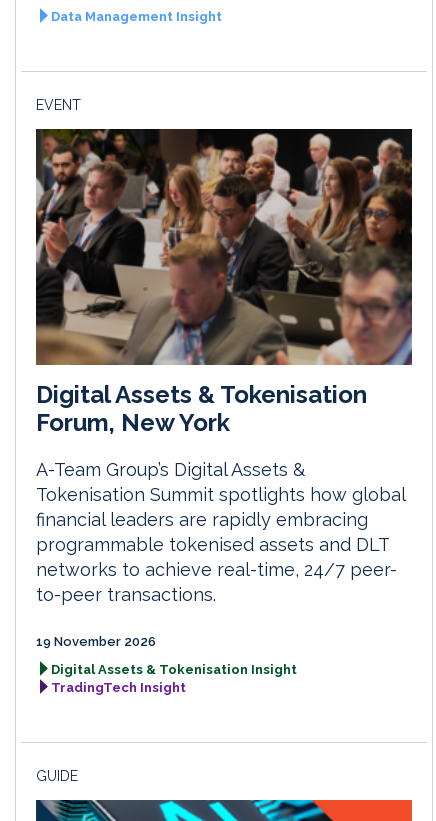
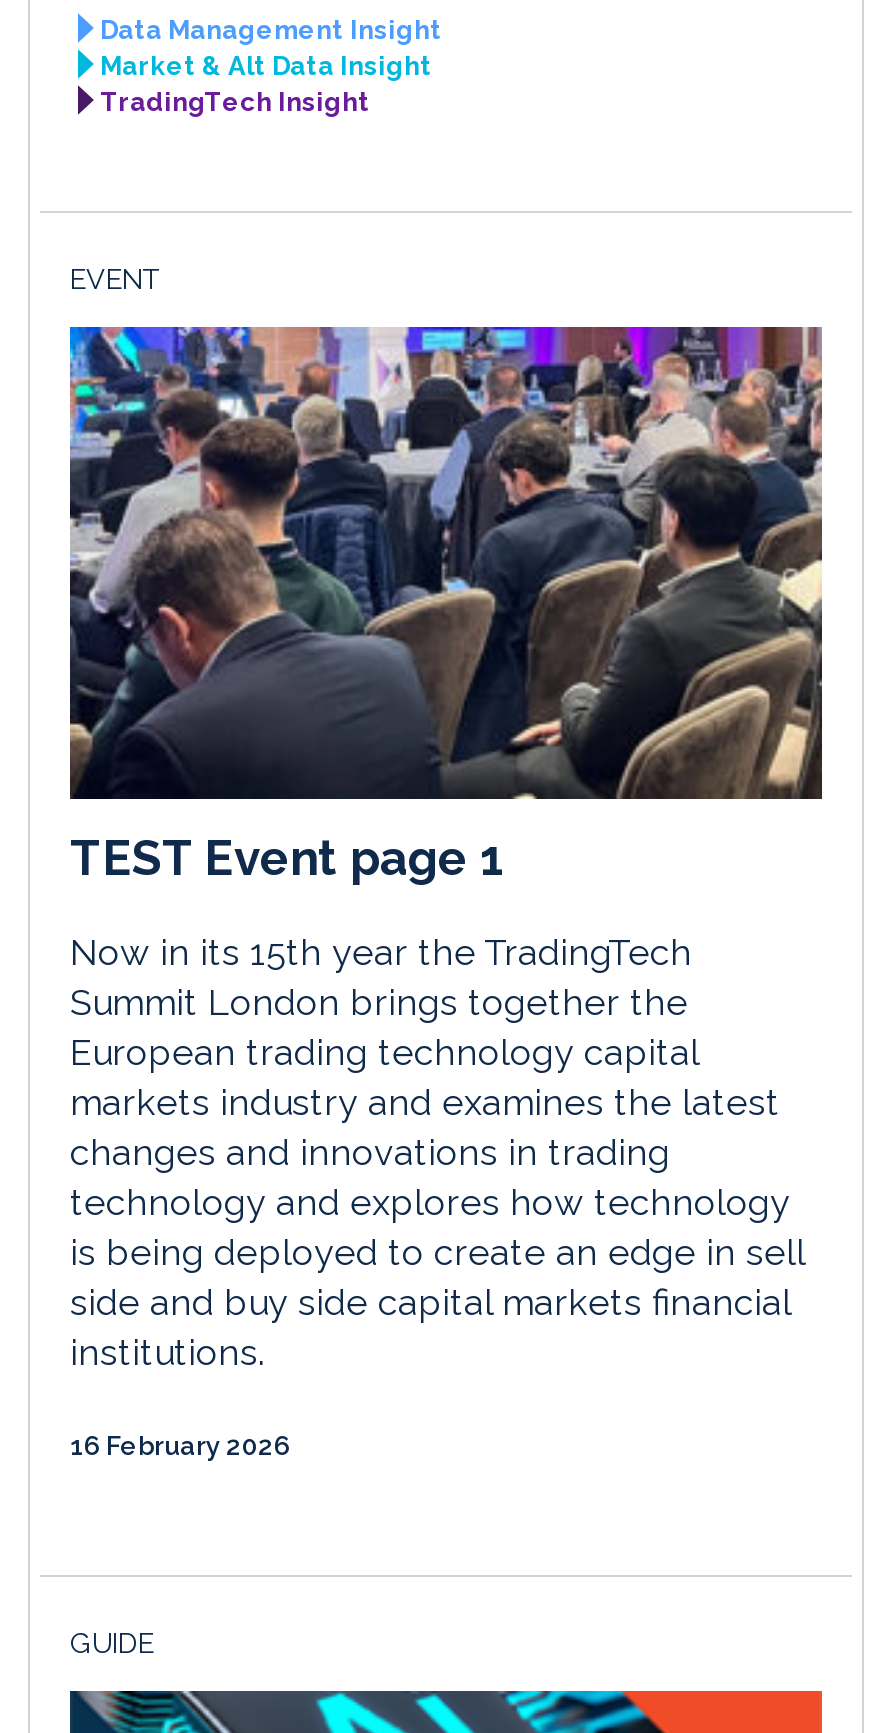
none -> [100,52,432,82] Market & Alt Data Insight
[35,128,413,677] [image] | Digital Assets & Tokenisation | Forum, New York | A-Team Group’s Digital Assets & | Tokenisation Summit spotlights how global | financial leaders are rapidly embracing | programmable tokenised assets and DLT | networks to achieve real-time, 24/7 peer- | to-peer transactions. | 19 November 2026 | Digital Assets & Tokenisation Insight -> [68,325,824,1461] [image] | TEST Event page 1 | Now in its 15th year the TradingTech | Summit London brings together the | European trading technology capital | markets industry and examines the latest | changes and innovations in trading | technology and explores how technology | is being deployed to create an edge in sell | side and buy side capital markets financial | institutions. | 16 February 2026
moved [51,680,186,695] -> [100,88,370,118]: TradingTech Insight

